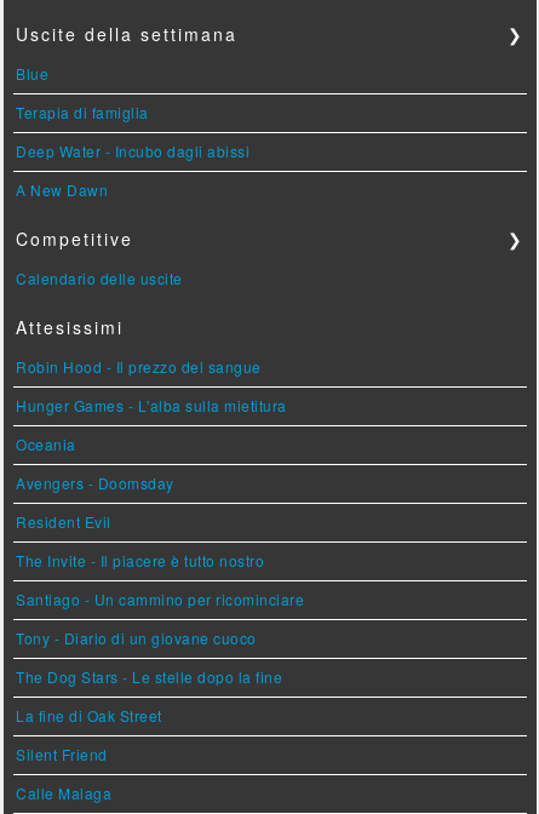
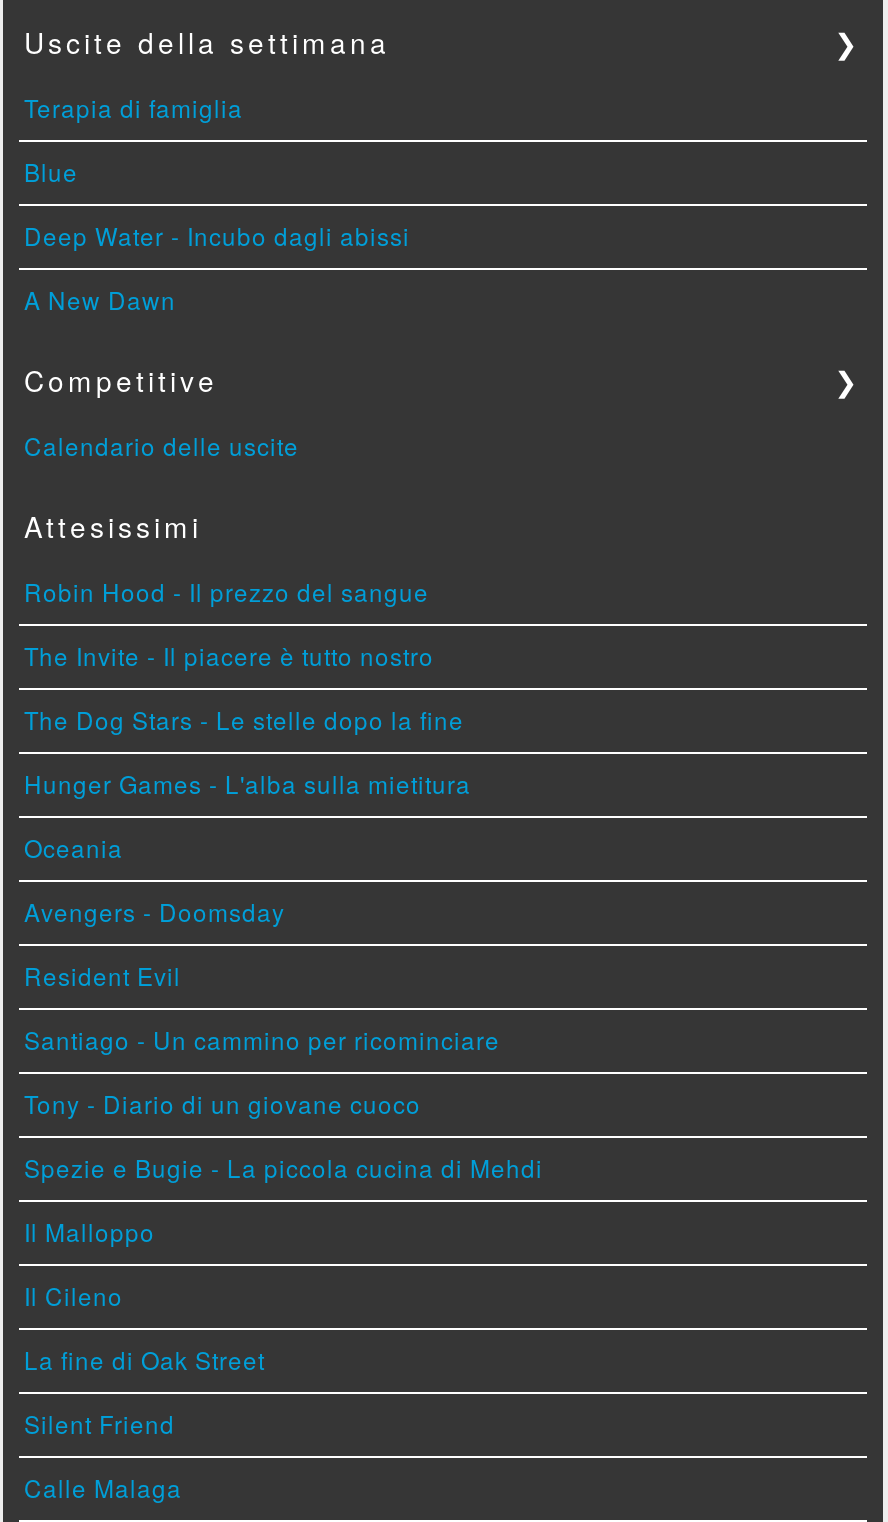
moved [16,102,149,122] -> [24,90,243,124]: Terapia di famiglia
moved [16,550,265,571] -> [24,638,434,672]: The Invite - Il piacere è tutto nostro
none -> [24,1150,543,1312] Spezie e Bugie - La piccola cucina di Mehdi | Il Malloppo | Il Cileno
moved [16,666,283,687] -> [24,702,464,736]: The Dog Stars - Le stelle dopo la fine

